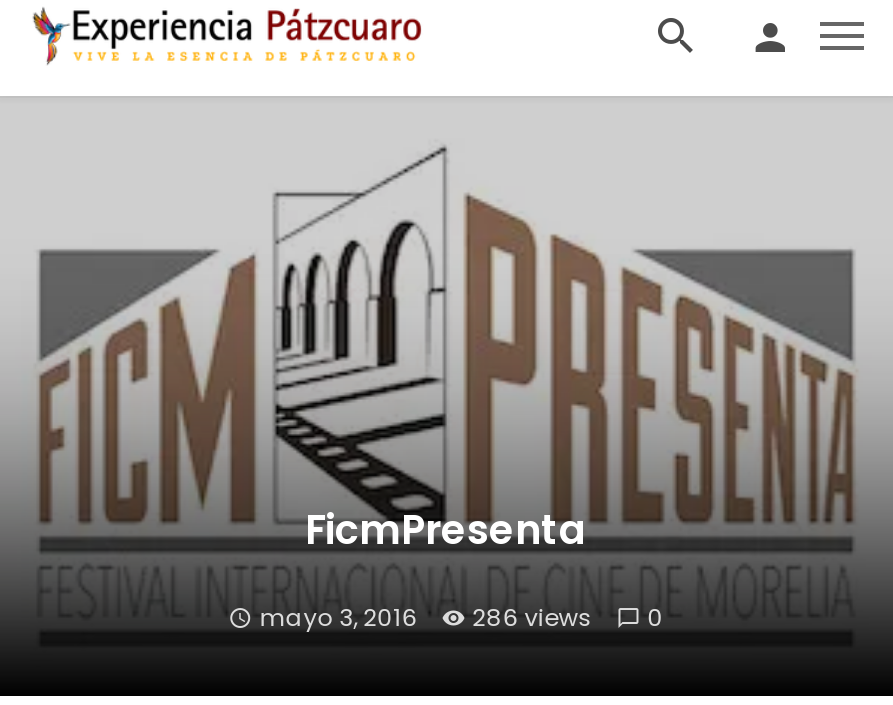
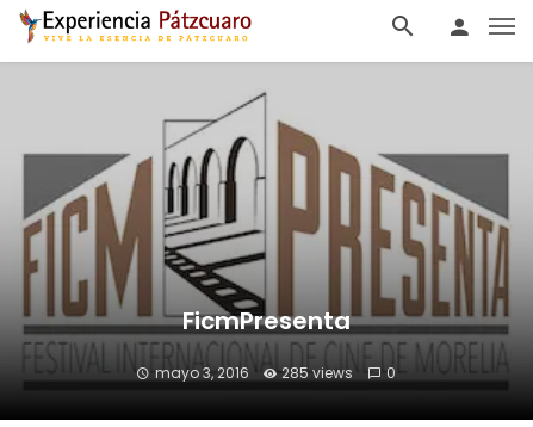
[259,600,664,634] mayo 3, 2016 286 views 0 -> [155,363,396,383] mayo 3, 2016 285 views 0

